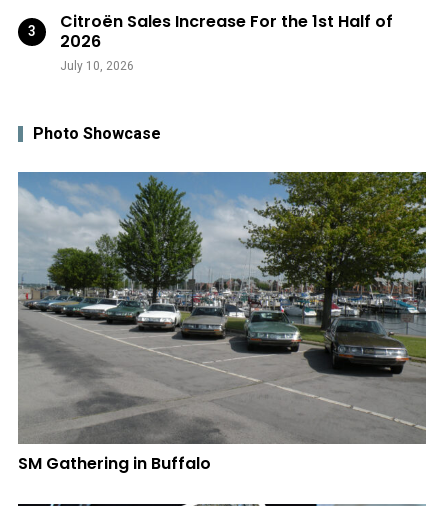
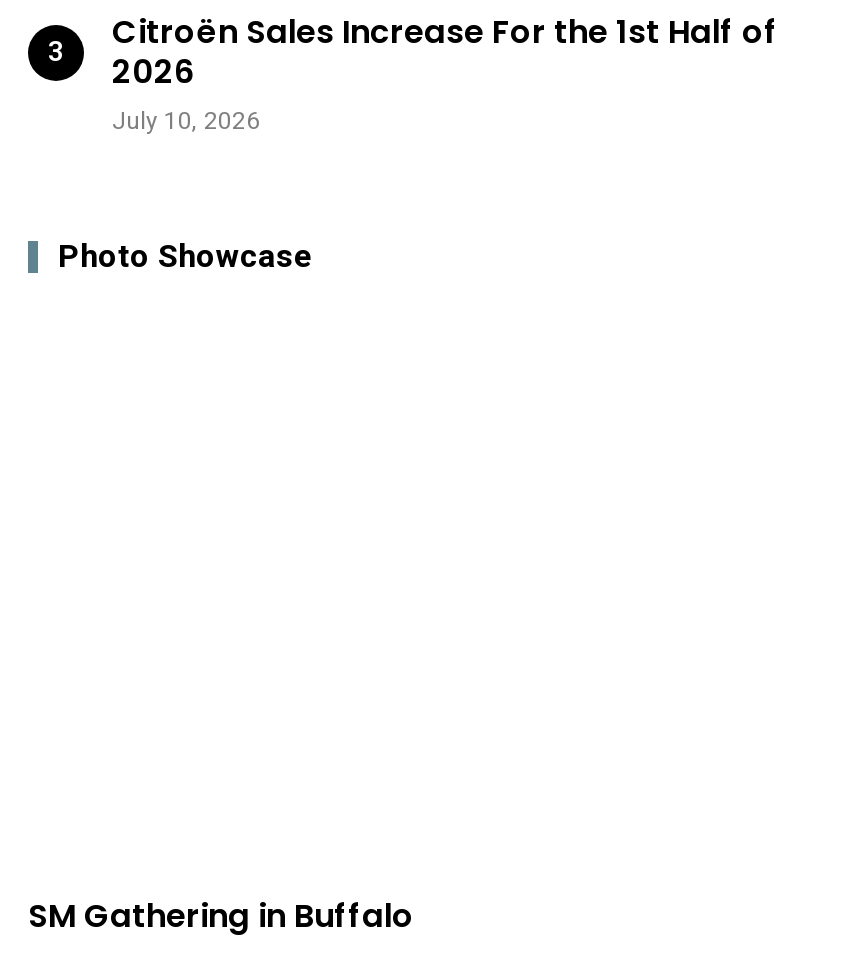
[17,171,427,445] [image] -> none

